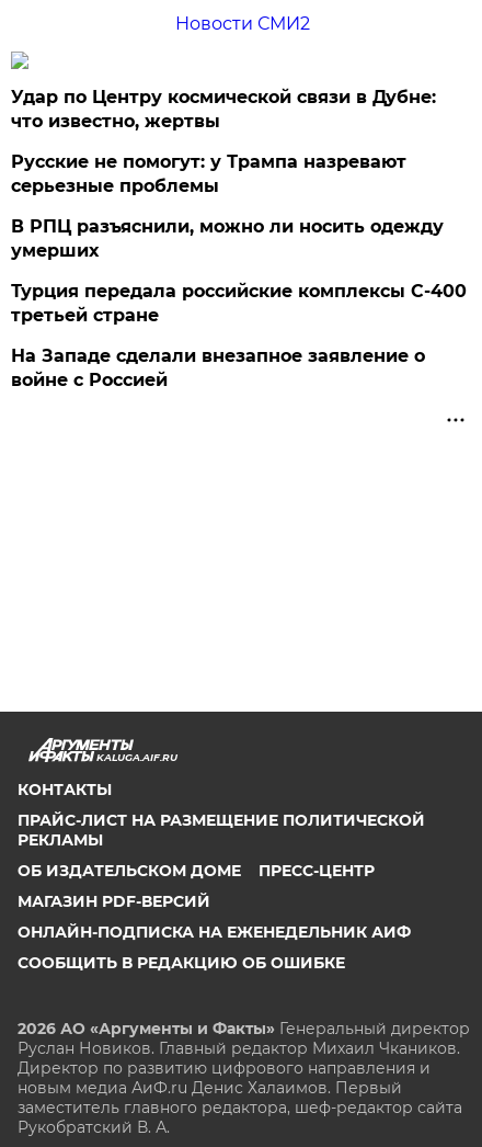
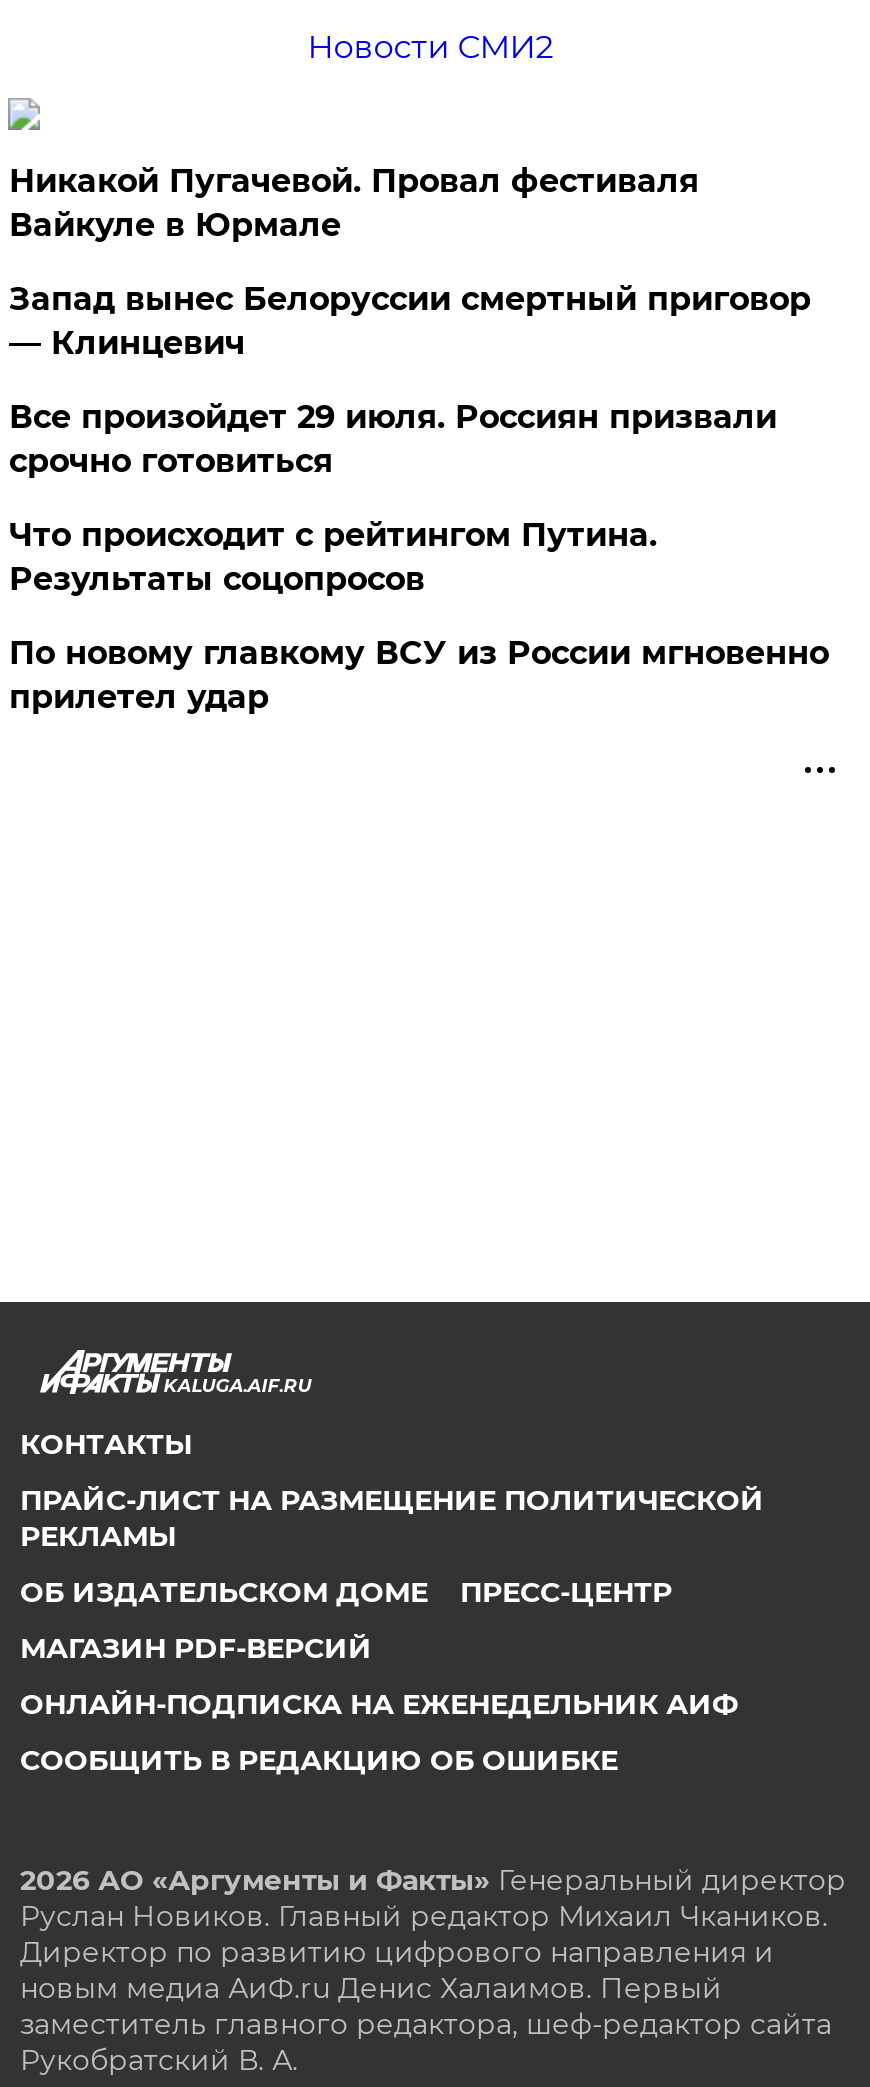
[11,87,436,132] Удар по Центру космической связи в Дубне: | что известно, жертвы -> [9,162,699,244] Никакой Пугачевой. Провал фестиваля | Вайкуле в Юрмале
[11,151,407,196] Русские не помогут: у Трампа назревают | серьезные проблемы -> [9,280,811,362] Запад вынес Белоруссии смертный приговор | — Клинцевич
[11,216,444,261] В РПЦ разъяснили, можно ли носить одежду | умерших -> [9,398,777,480] Все произойдет 29 июля. Россиян призвали | срочно готовиться
[11,281,467,326] Турция передала российские комплексы С-400 | третьей стране -> [9,516,657,598] Что происходит с рейтингом Путина. | Результаты соцопросов
[11,345,425,390] На Западе сделали внезапное заявление о | войне с Россией -> [9,634,829,716] По новому главкому ВСУ из России мгновенно | прилетел удар

